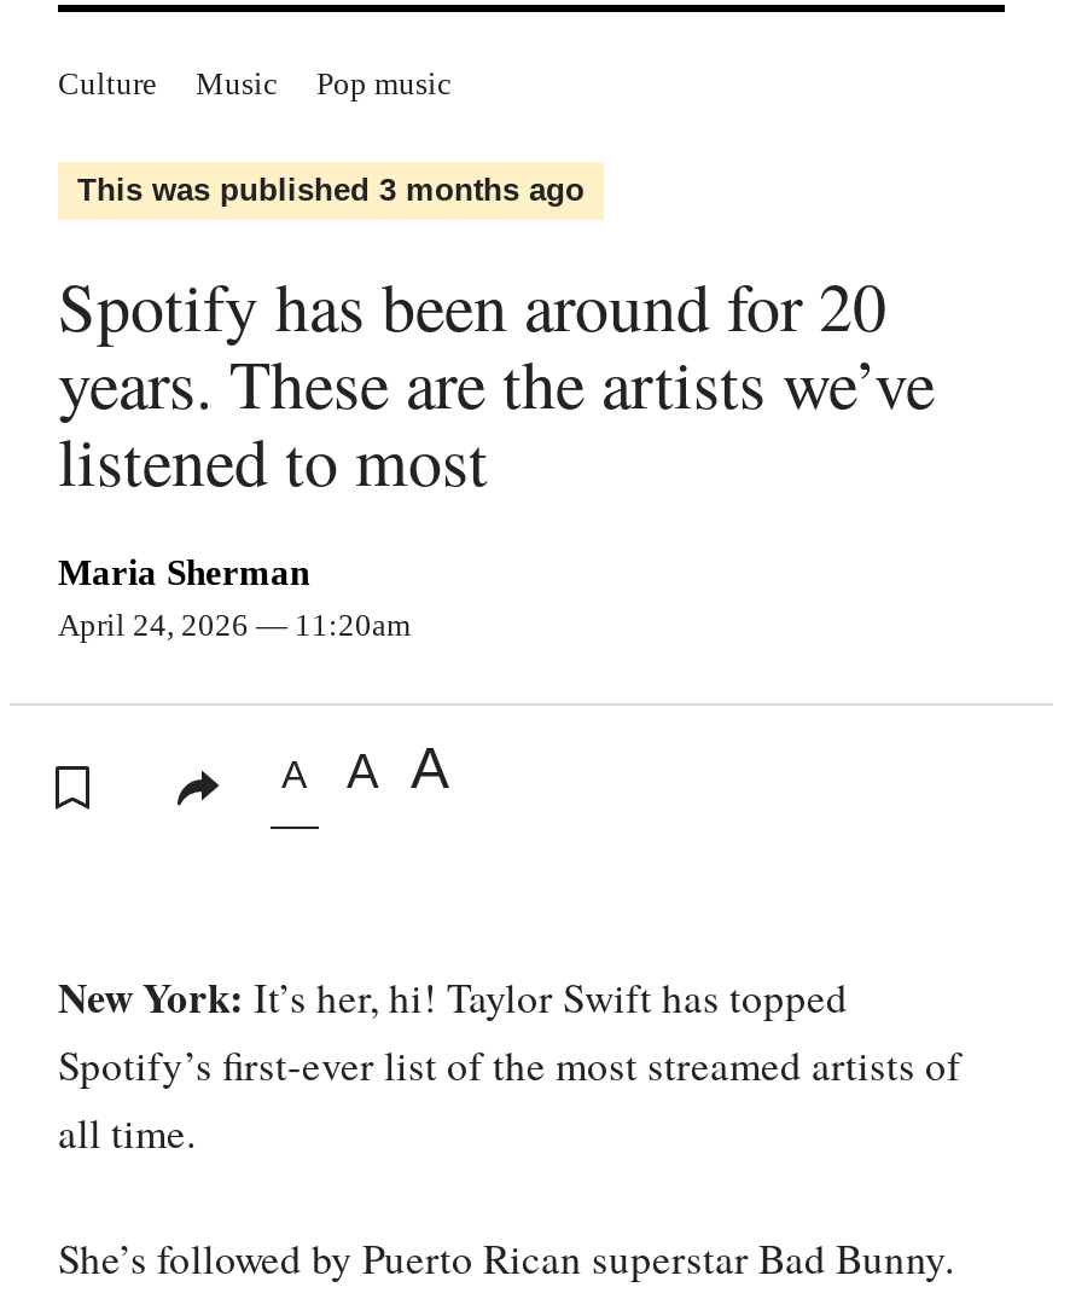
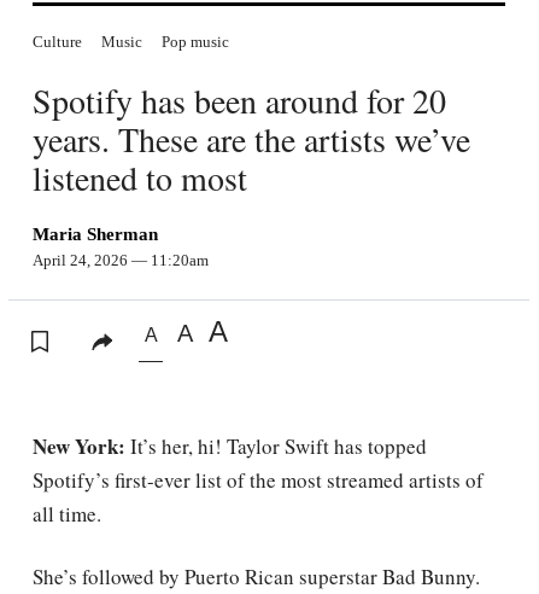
[77,172,585,208] This was published 3 months ago -> none

